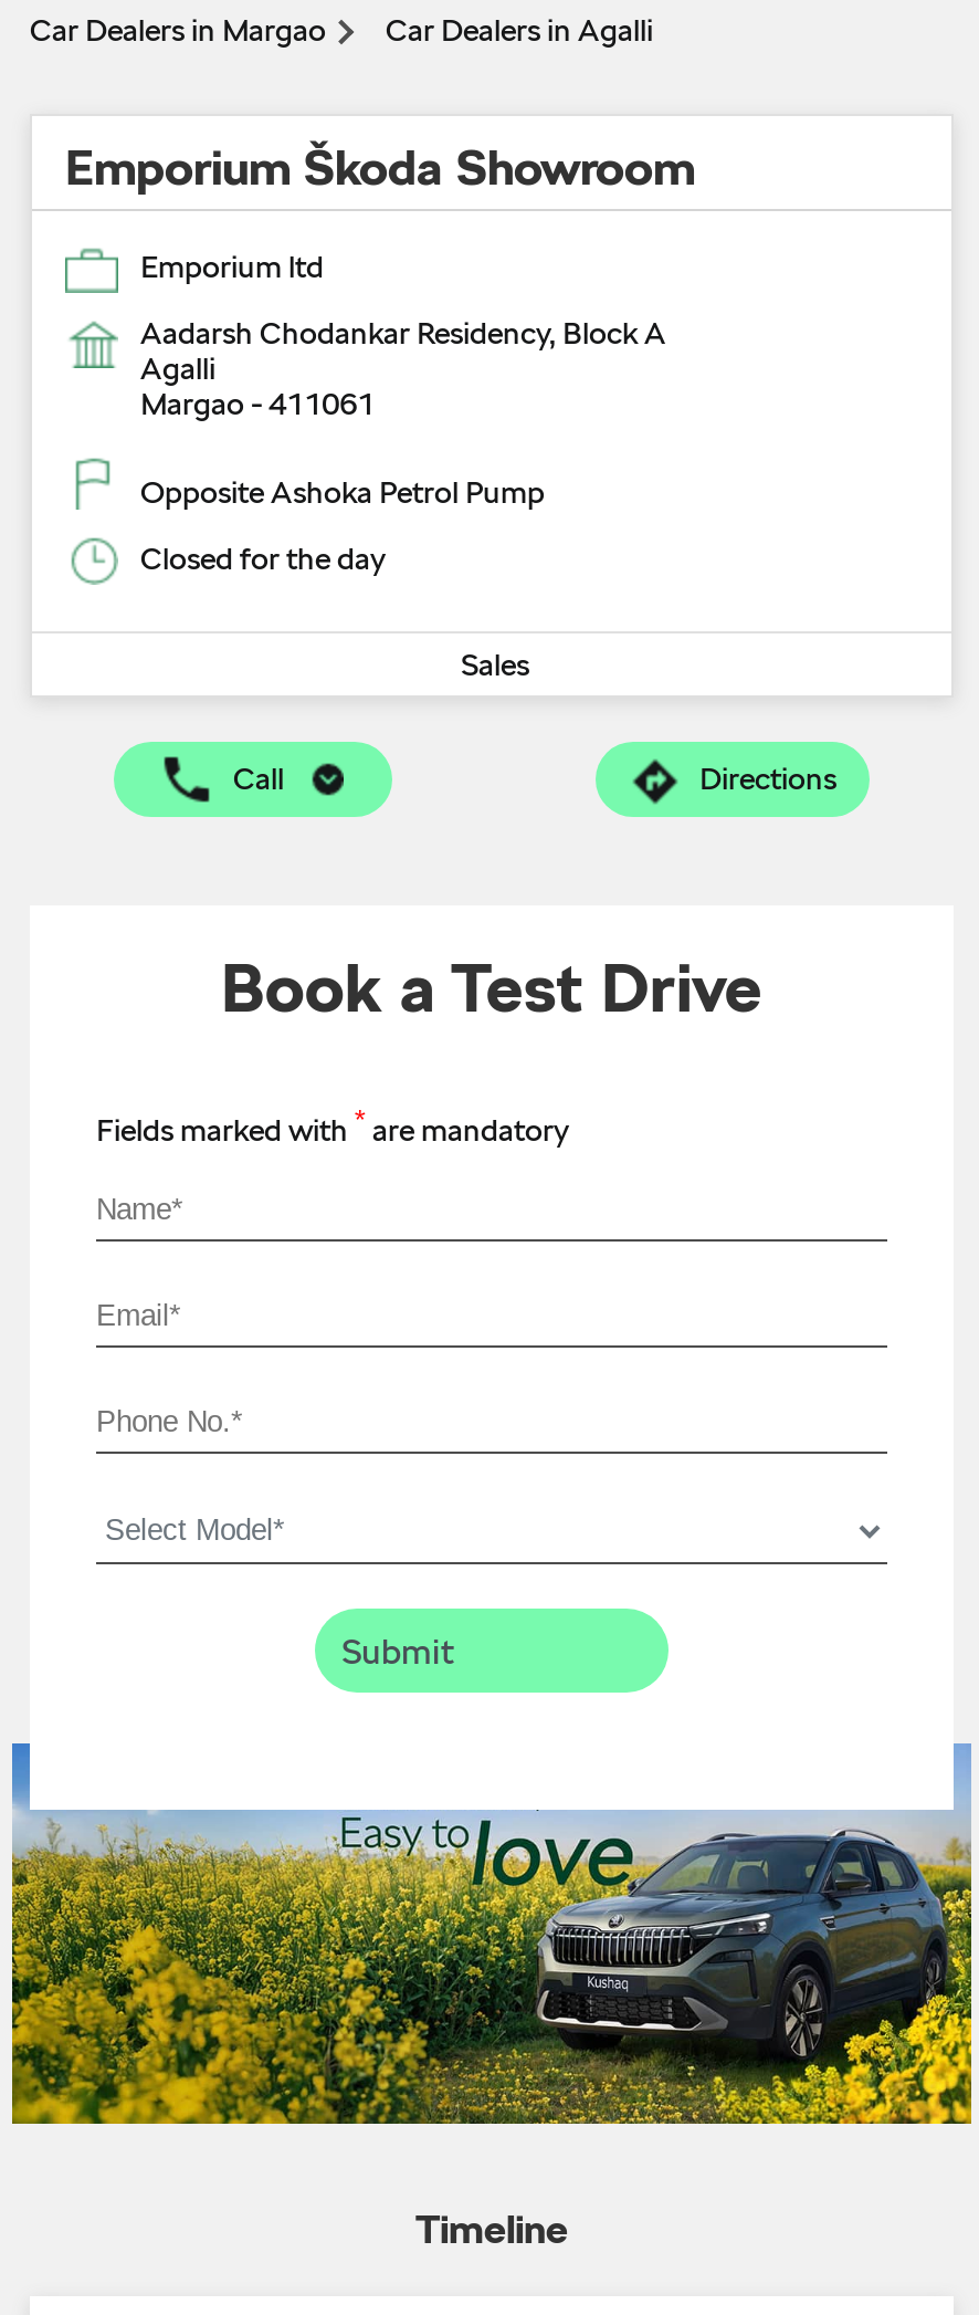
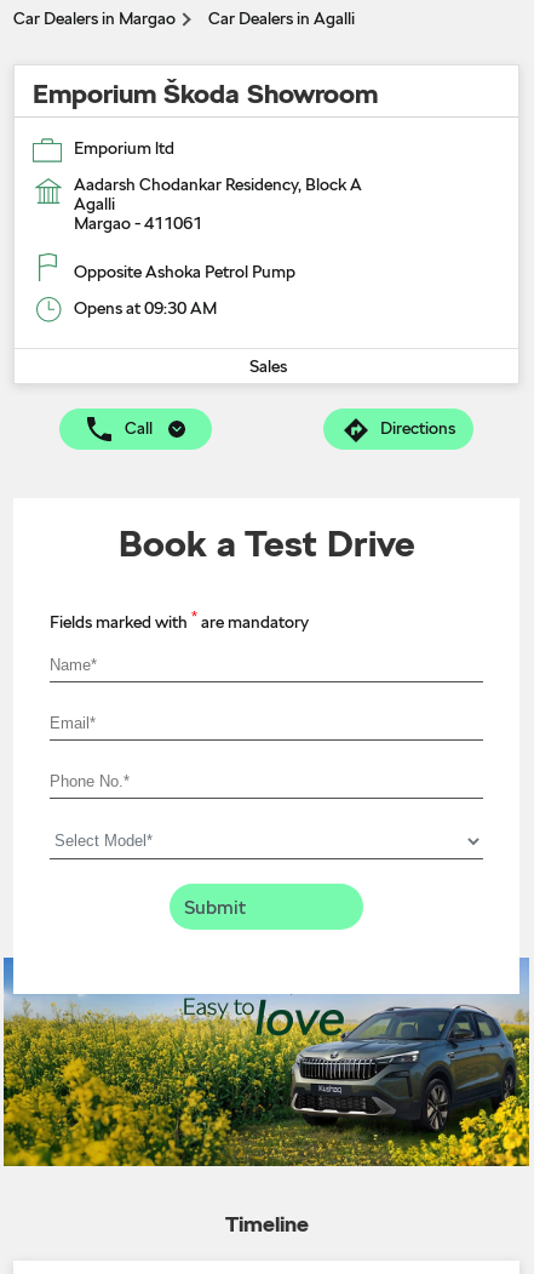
[140,541,386,576] Closed for the day -> [74,298,217,318] Opens at 09:30 AM

